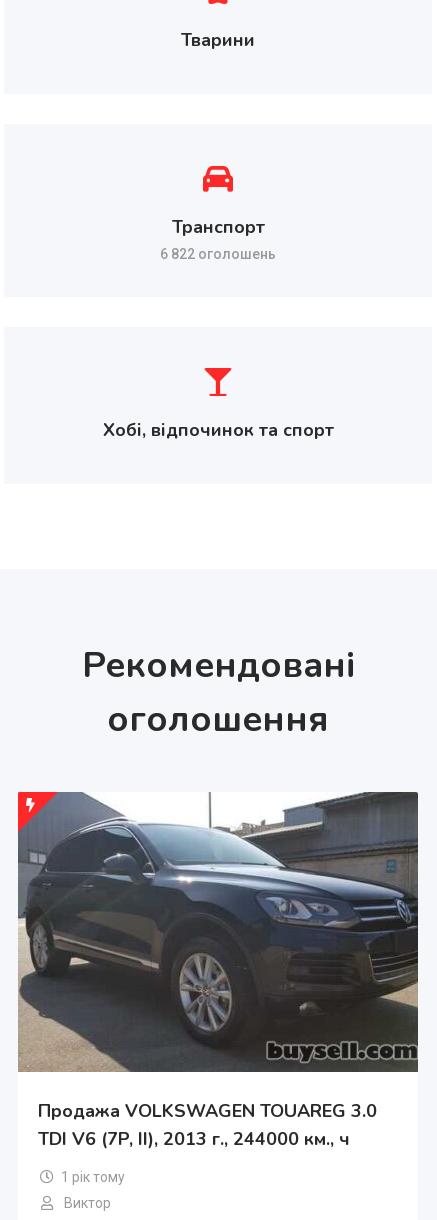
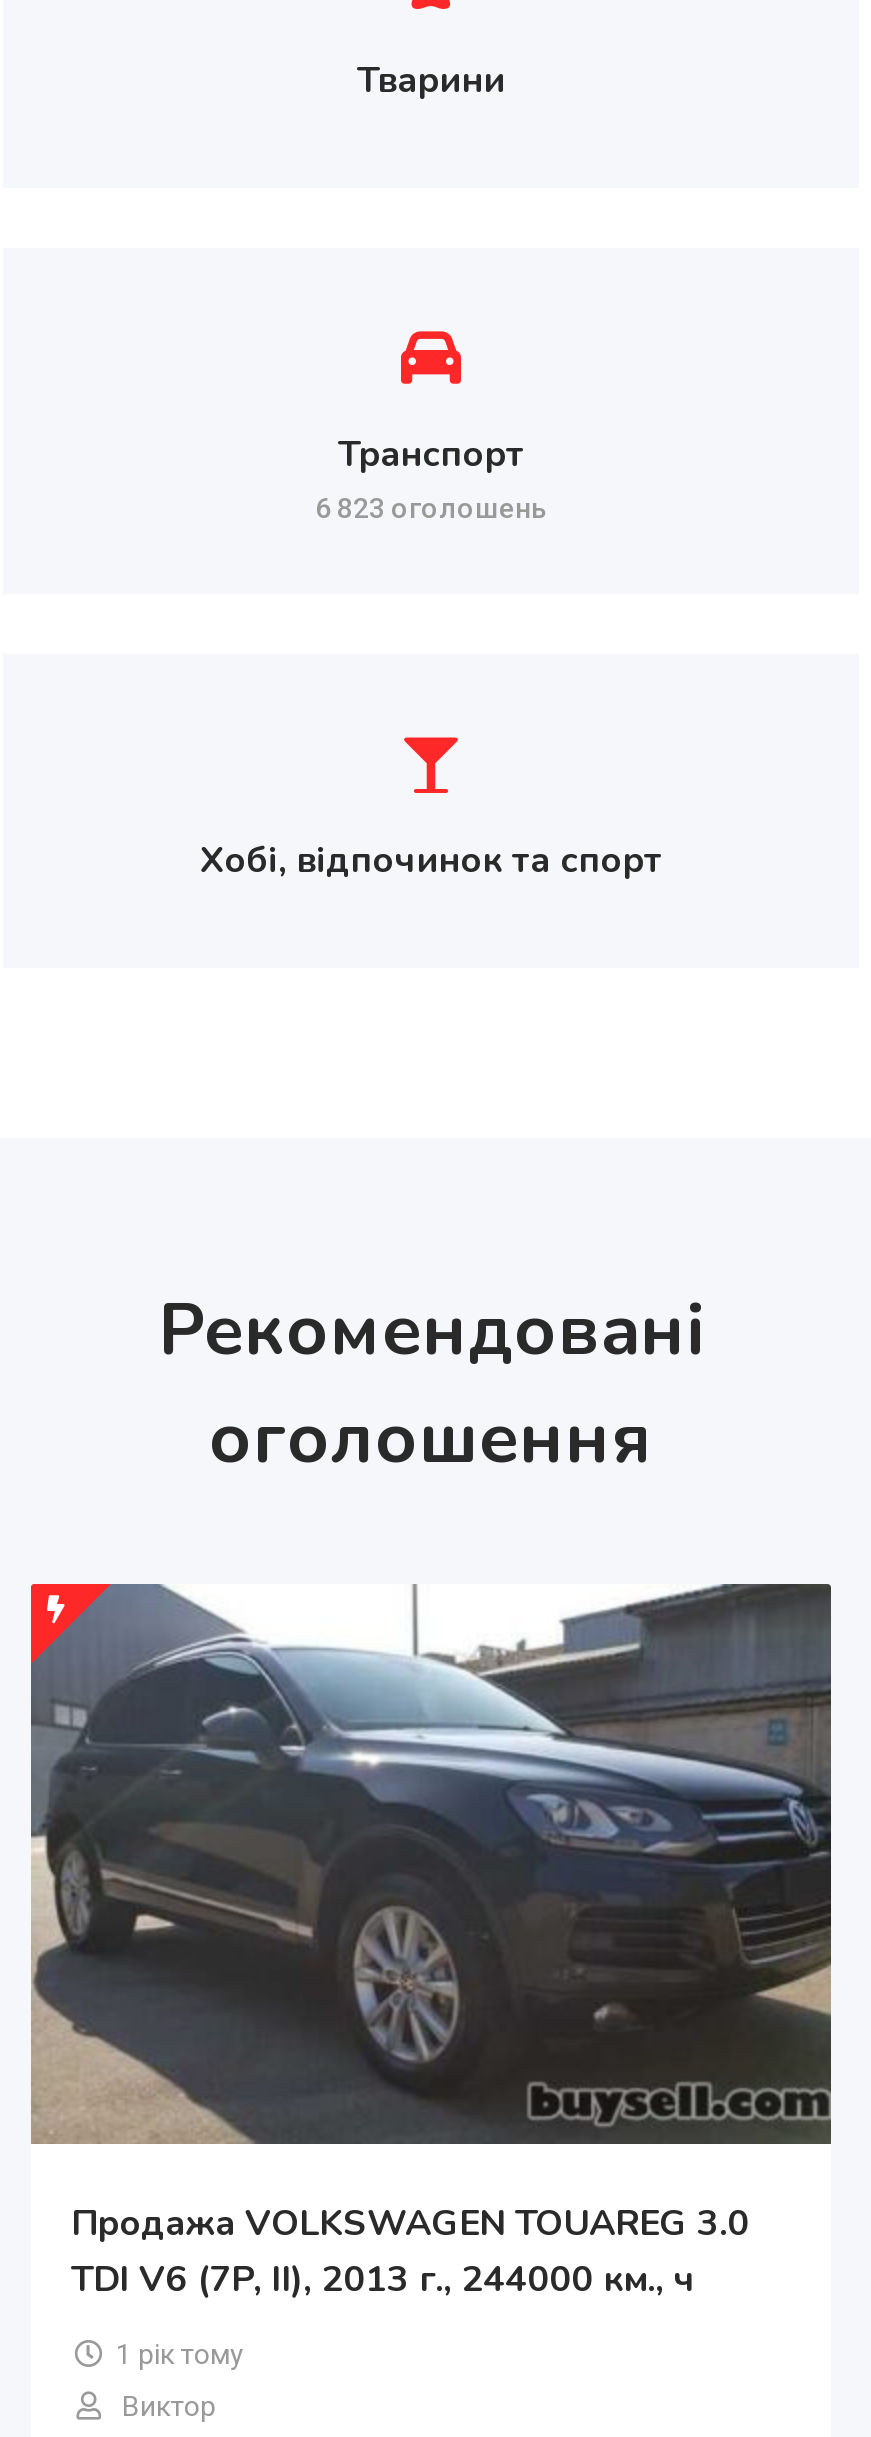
[160,246,276,262] 6 822 оголошень -> [315,492,547,524] 6 823 оголошень

